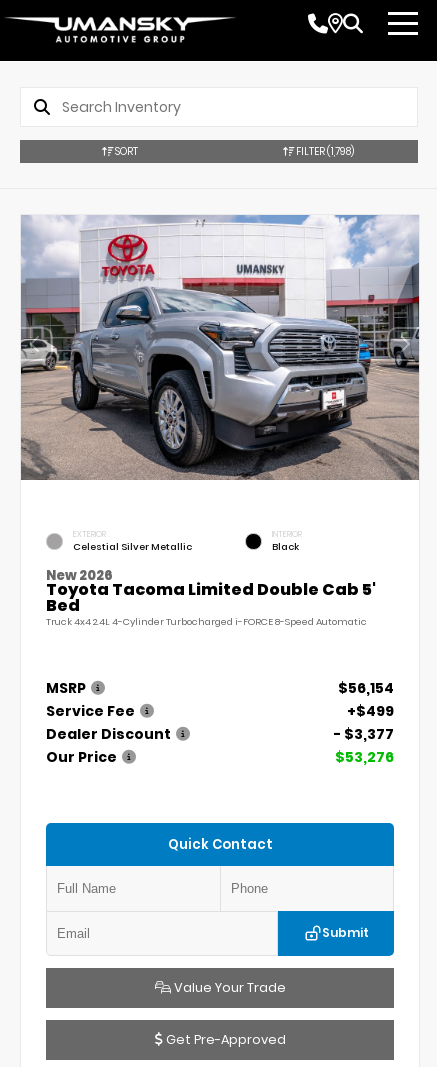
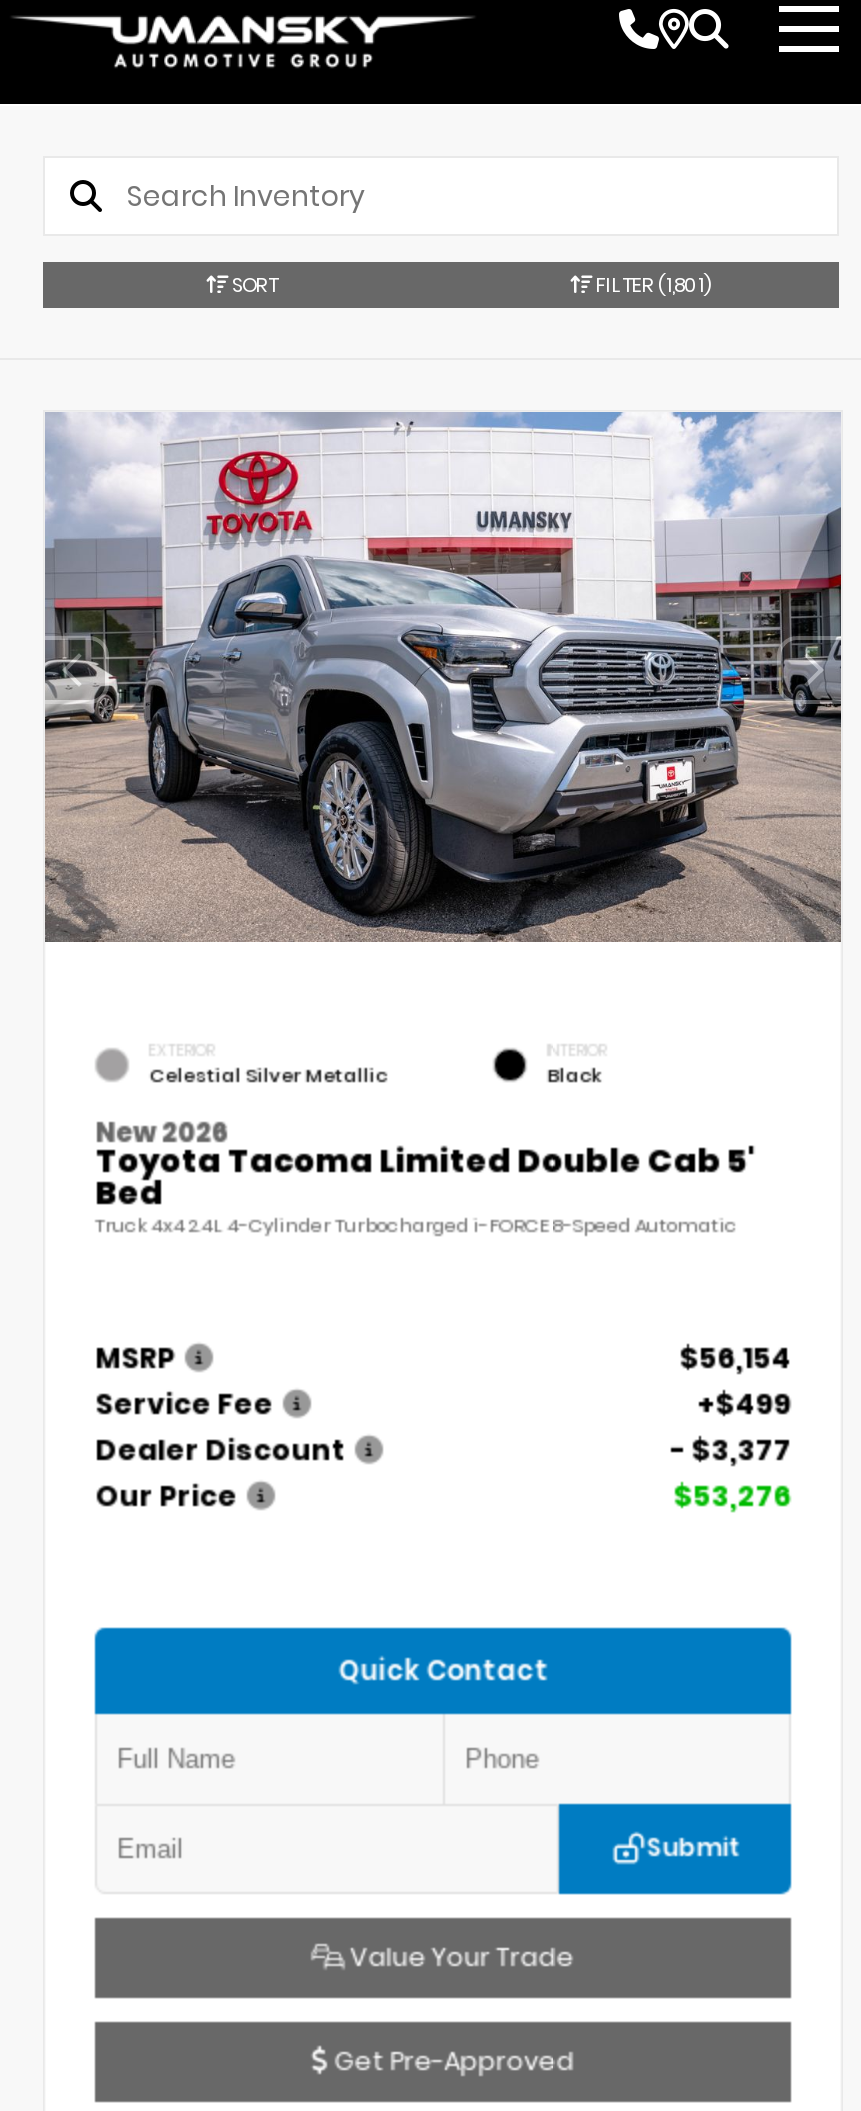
[294,144,354,159] FILTER (1,798) -> [592,270,710,300] FILTER (1,801)

